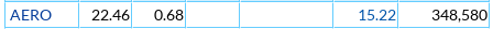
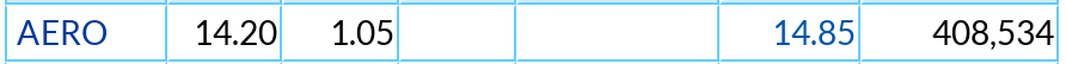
[88,5,130,24] 22.46 -> [186,12,277,52] 14.20
[151,5,184,24] 0.68 -> [323,12,394,52] 1.05
[354,5,396,24] 15.22 -> [765,12,856,52] 14.85
[428,5,487,24] 348,580 -> [925,12,1054,52] 408,534

